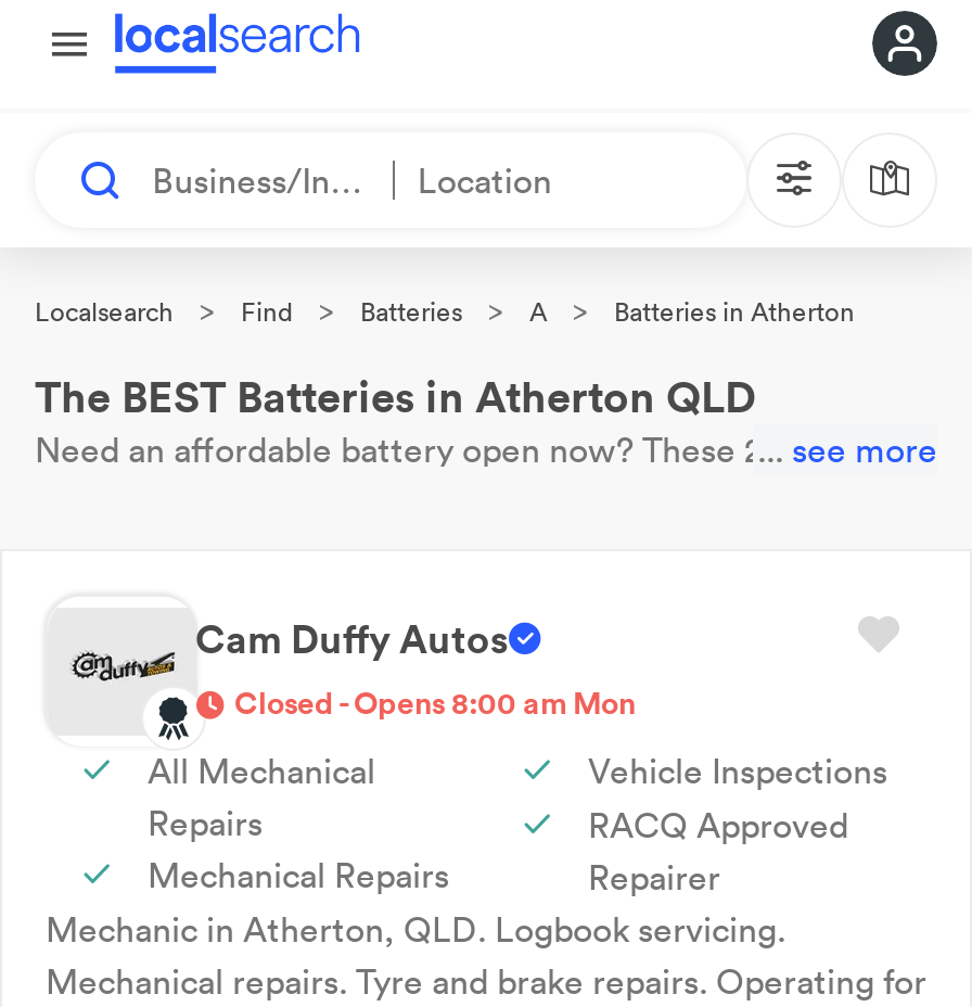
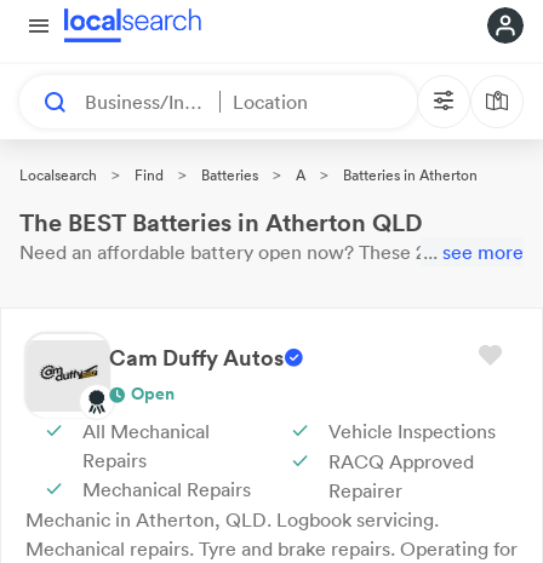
[234,684,636,723] Closed - Opens 8:00 am Mon -> [131,383,175,404] Open

